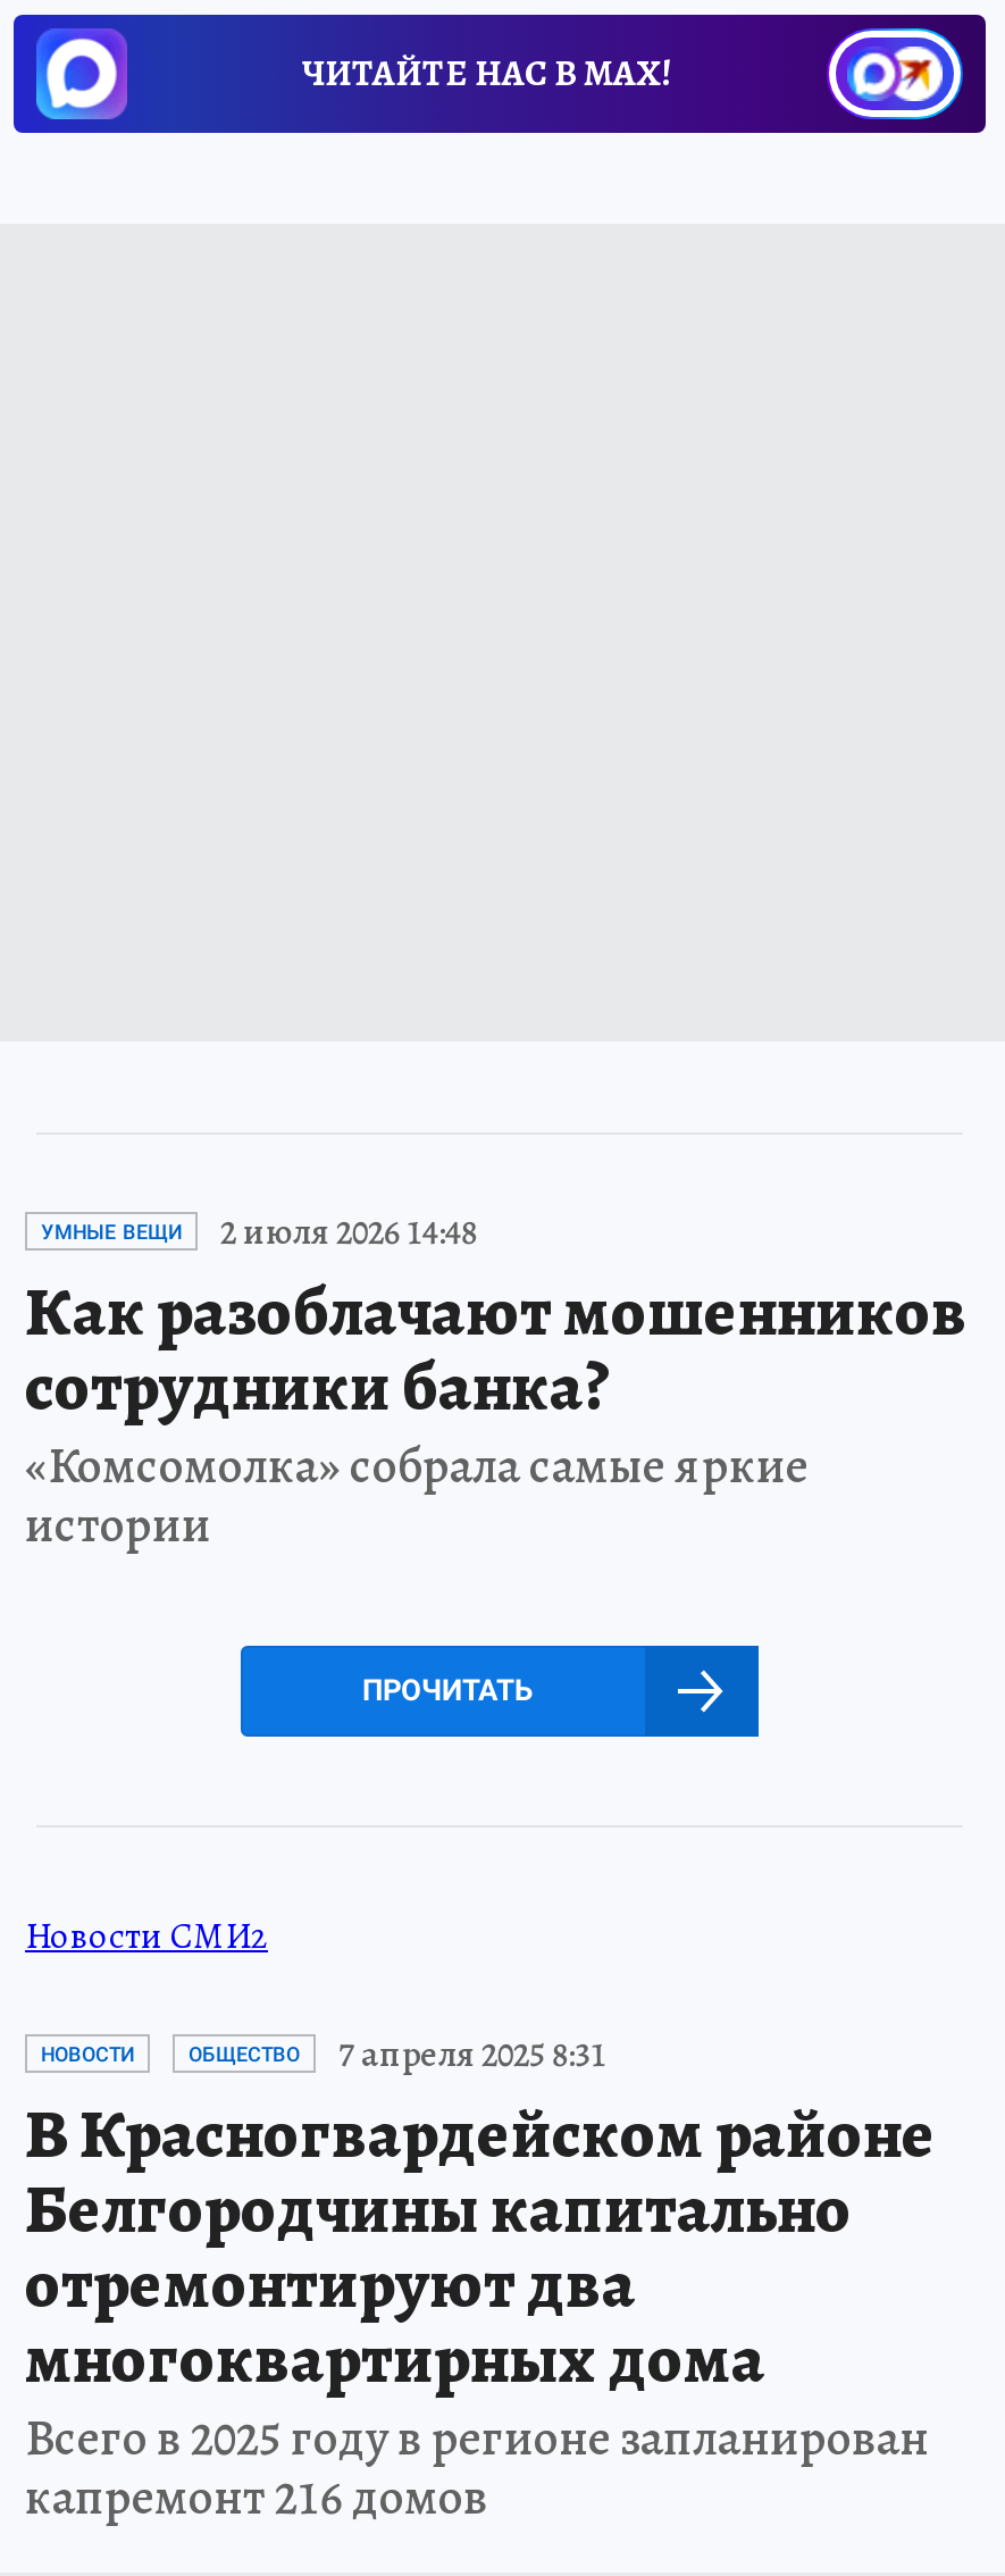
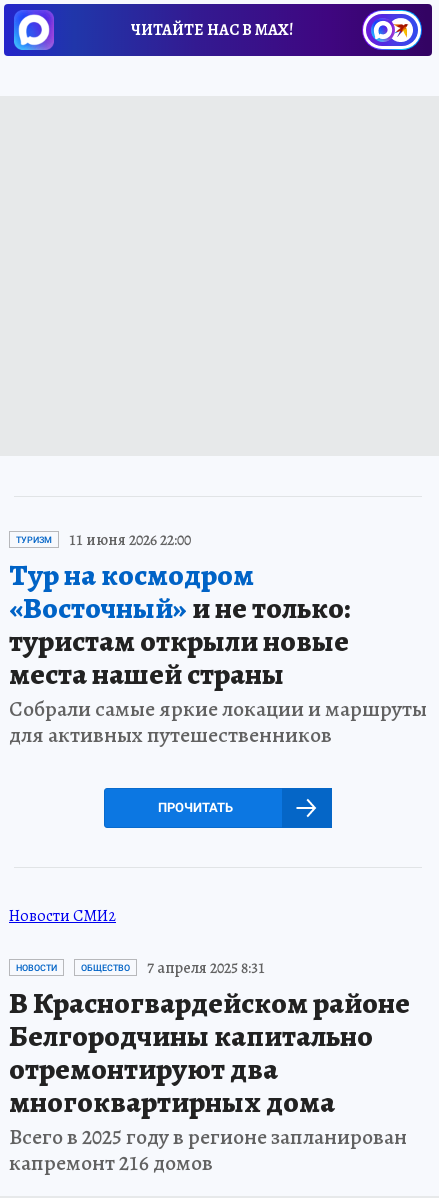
[25,1207,968,1559] УМНЫЕ ВЕЩИ | 2 июля 2026 14:48 | Как разоблачают мошенников | сотрудники банка? | «Комсомолка» собрала самые яркие | истории -> [9,529,427,750] ТУРИЗМ | 11 июня 2026 22:00 | Тур на космодром | «Восточный»и не только: | туристам открыли новые | места нашей страны | Собрали самые яркие локации и маршруты | для активных путешественников

